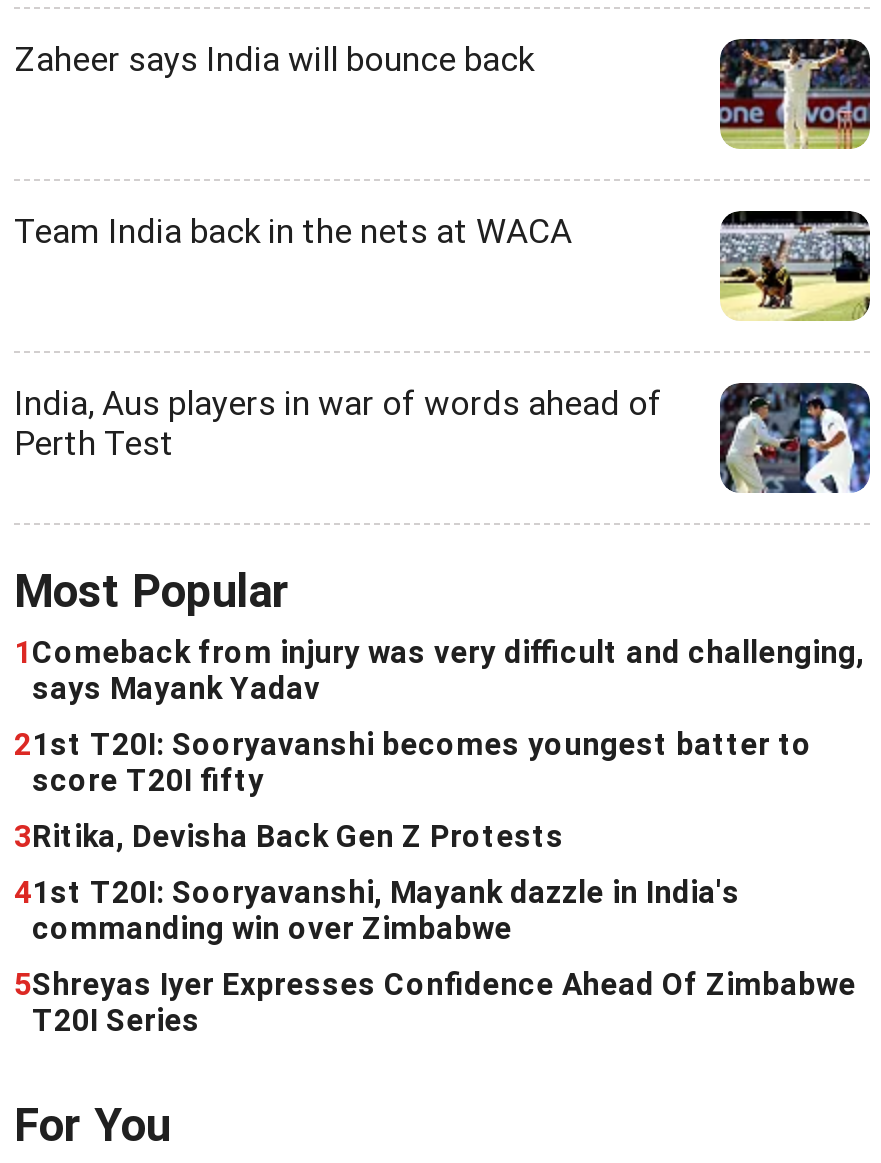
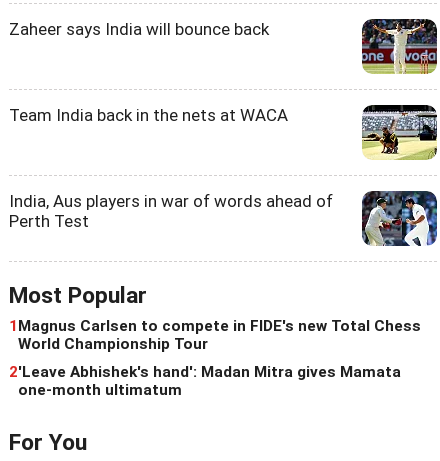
[14,635,864,1039] 1 Comeback from injury was very difficult and challenging, | says Mayank Yadav | 21st T20I: Sooryavanshi becomes youngest batter to | score T20I fifty | 3Ritika, Devisha Back Gen Z Protests | 41st T20I: Sooryavanshi, Mayank dazzle in India's | commanding win over Zimbabwe | 5Shreyas Iyer Expresses Confidence Ahead Of Zimbabwe | T20I Series -> [9,317,421,399] 1 Magnus Carlsen to compete in FIDE's new Total Chess | World Championship Tour | 2'Leave Abhishek's hand': Madan Mitra gives Mamata | one-month ultimatum

